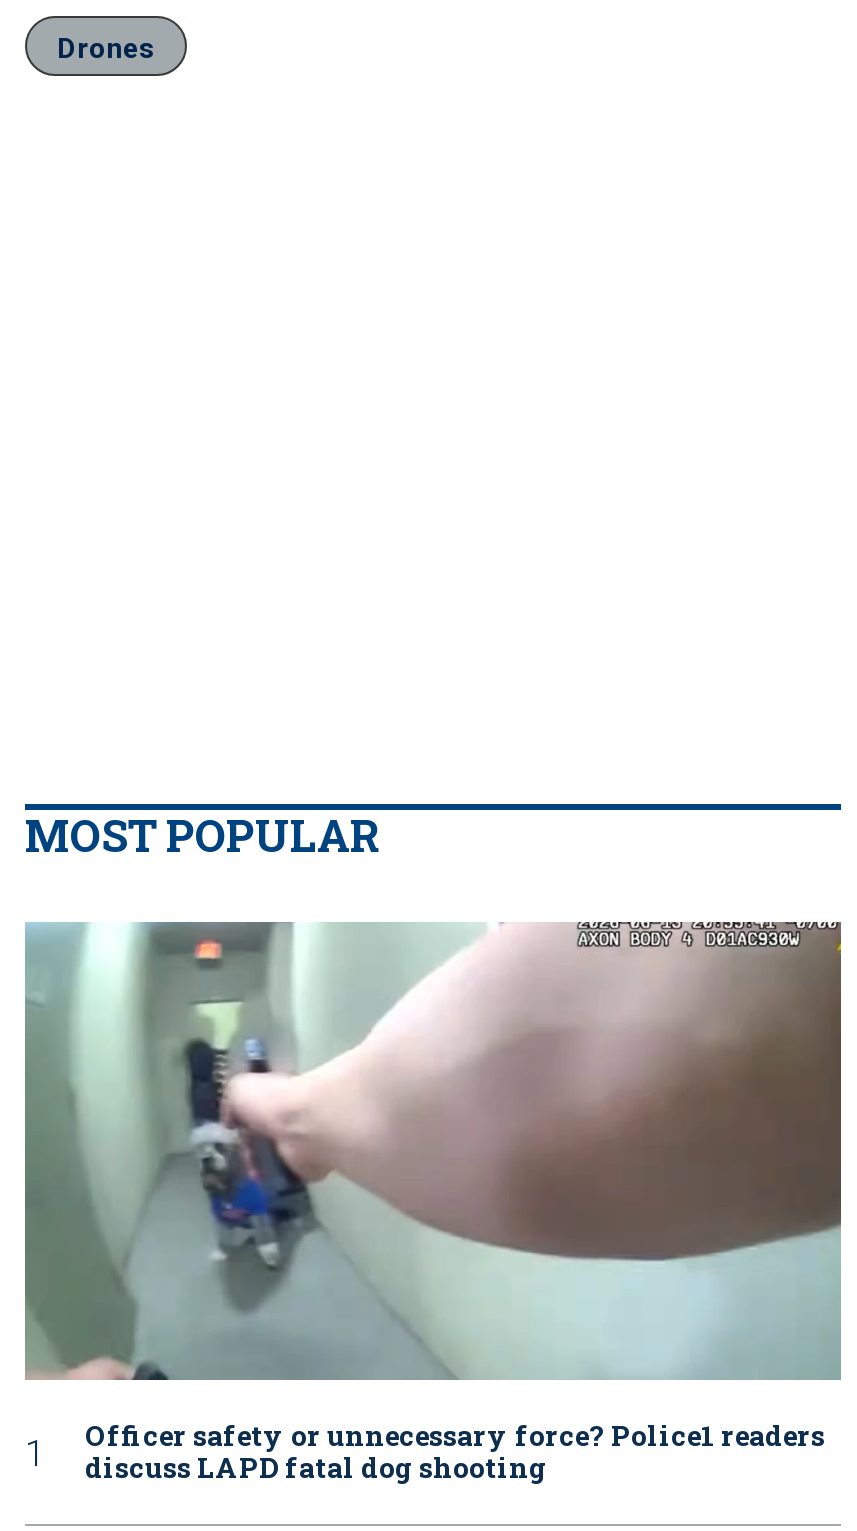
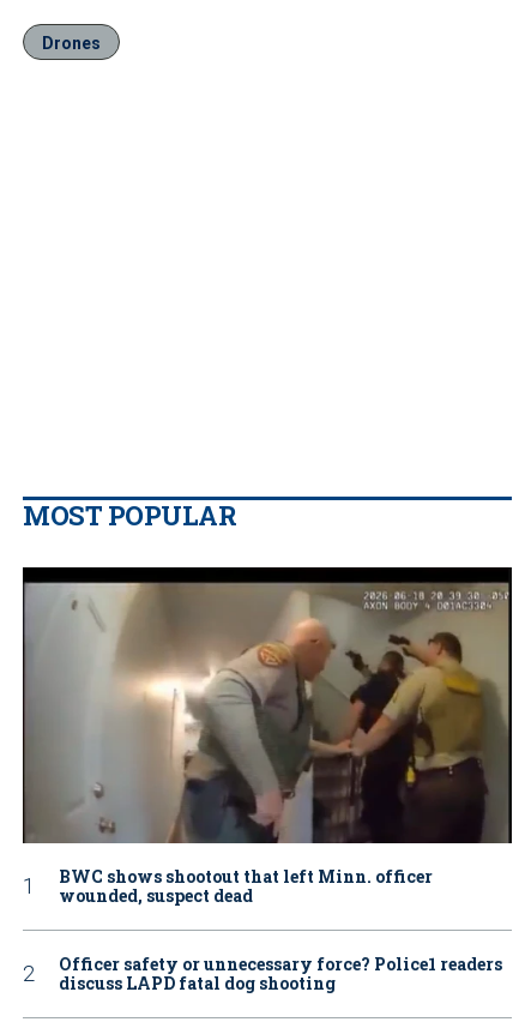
none -> [59,865,433,906] BWC shows shootout that left Minn. officer | wounded, suspect dead
[23,920,843,1380] [image] -> [22,566,513,844] [image]

